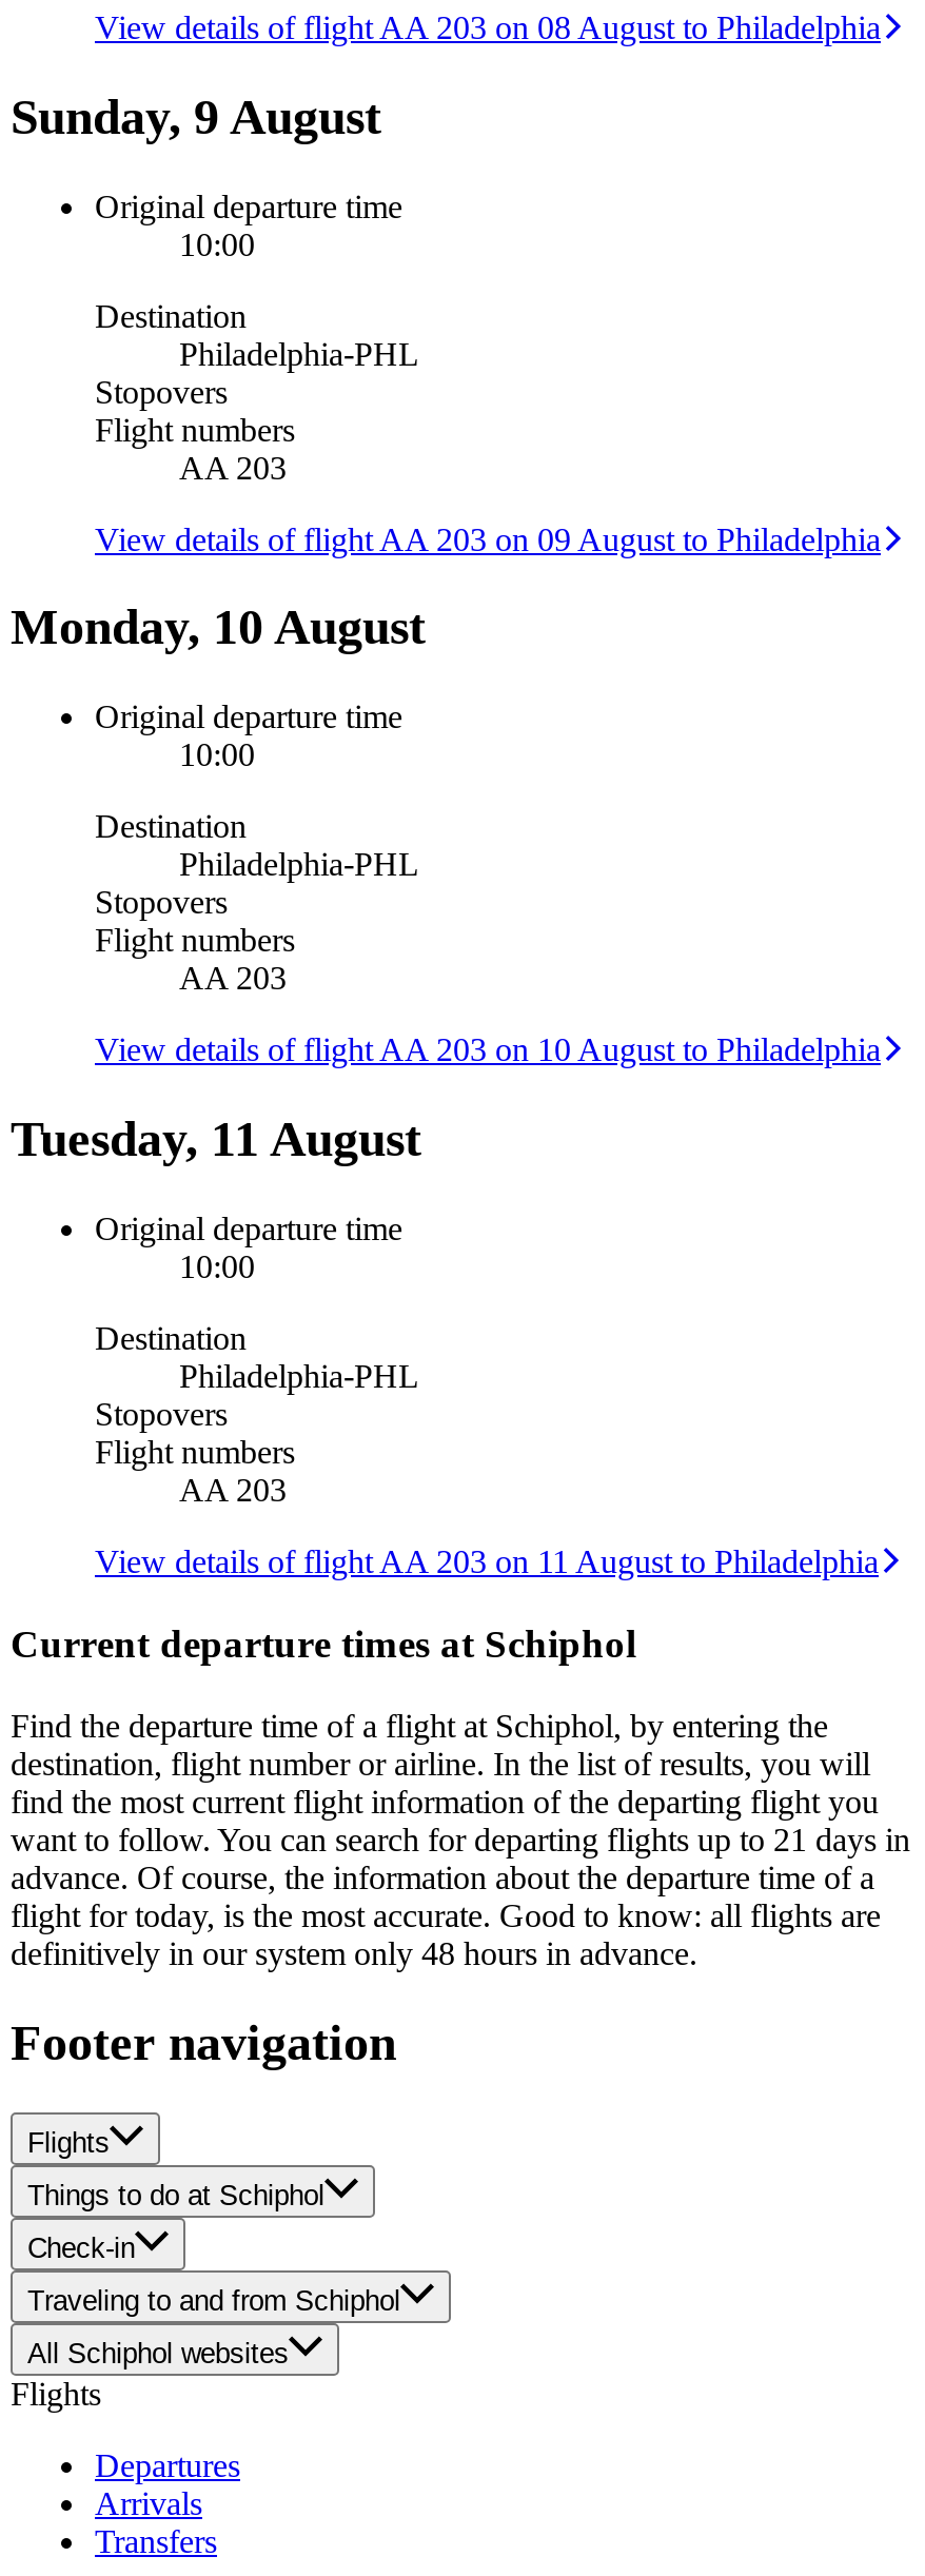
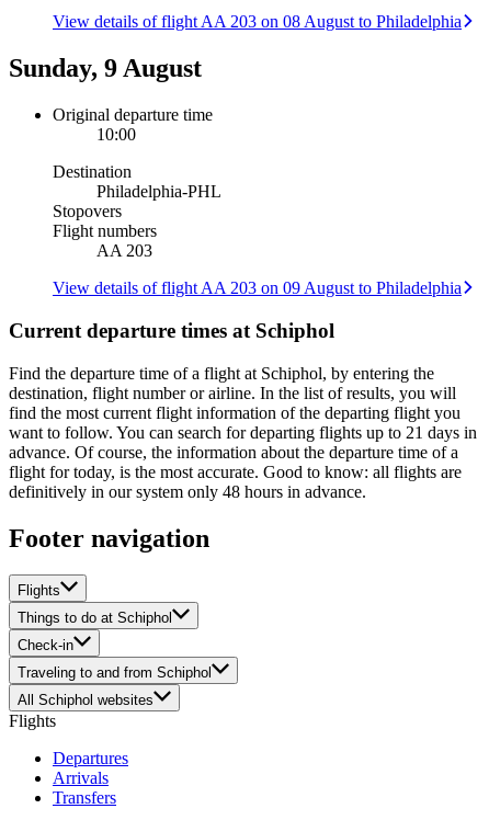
[11,601,881,1580] Monday, 10 August | Original departure time | 10:00 | Destination | Philadelphia-PHL | Stopovers | Flight numbers | AA 203 | View details of flight AA 203 on 10 August to Philadelphia | Tuesday, 11 August | Original departure time | 10:00 | Destination | Philadelphia-PHL | Stopovers | Flight numbers | AA 203 | View details of flight AA 203 on 11 August to Philadelphia -> none

